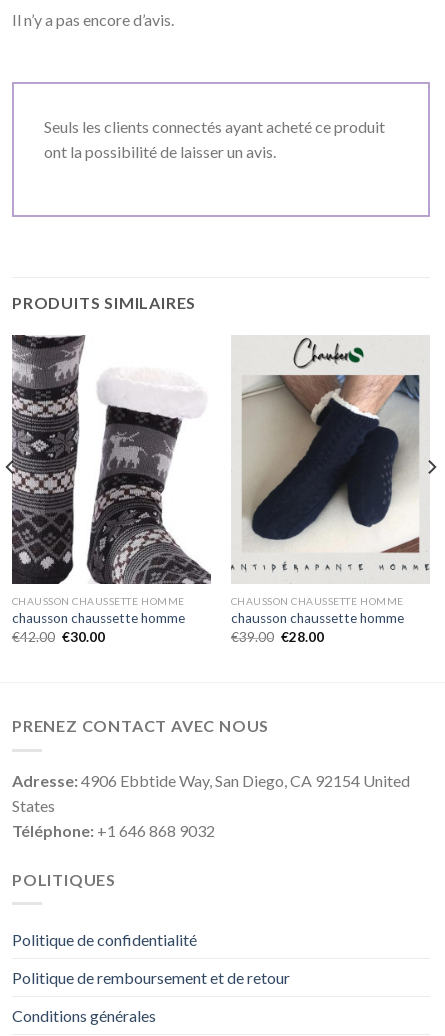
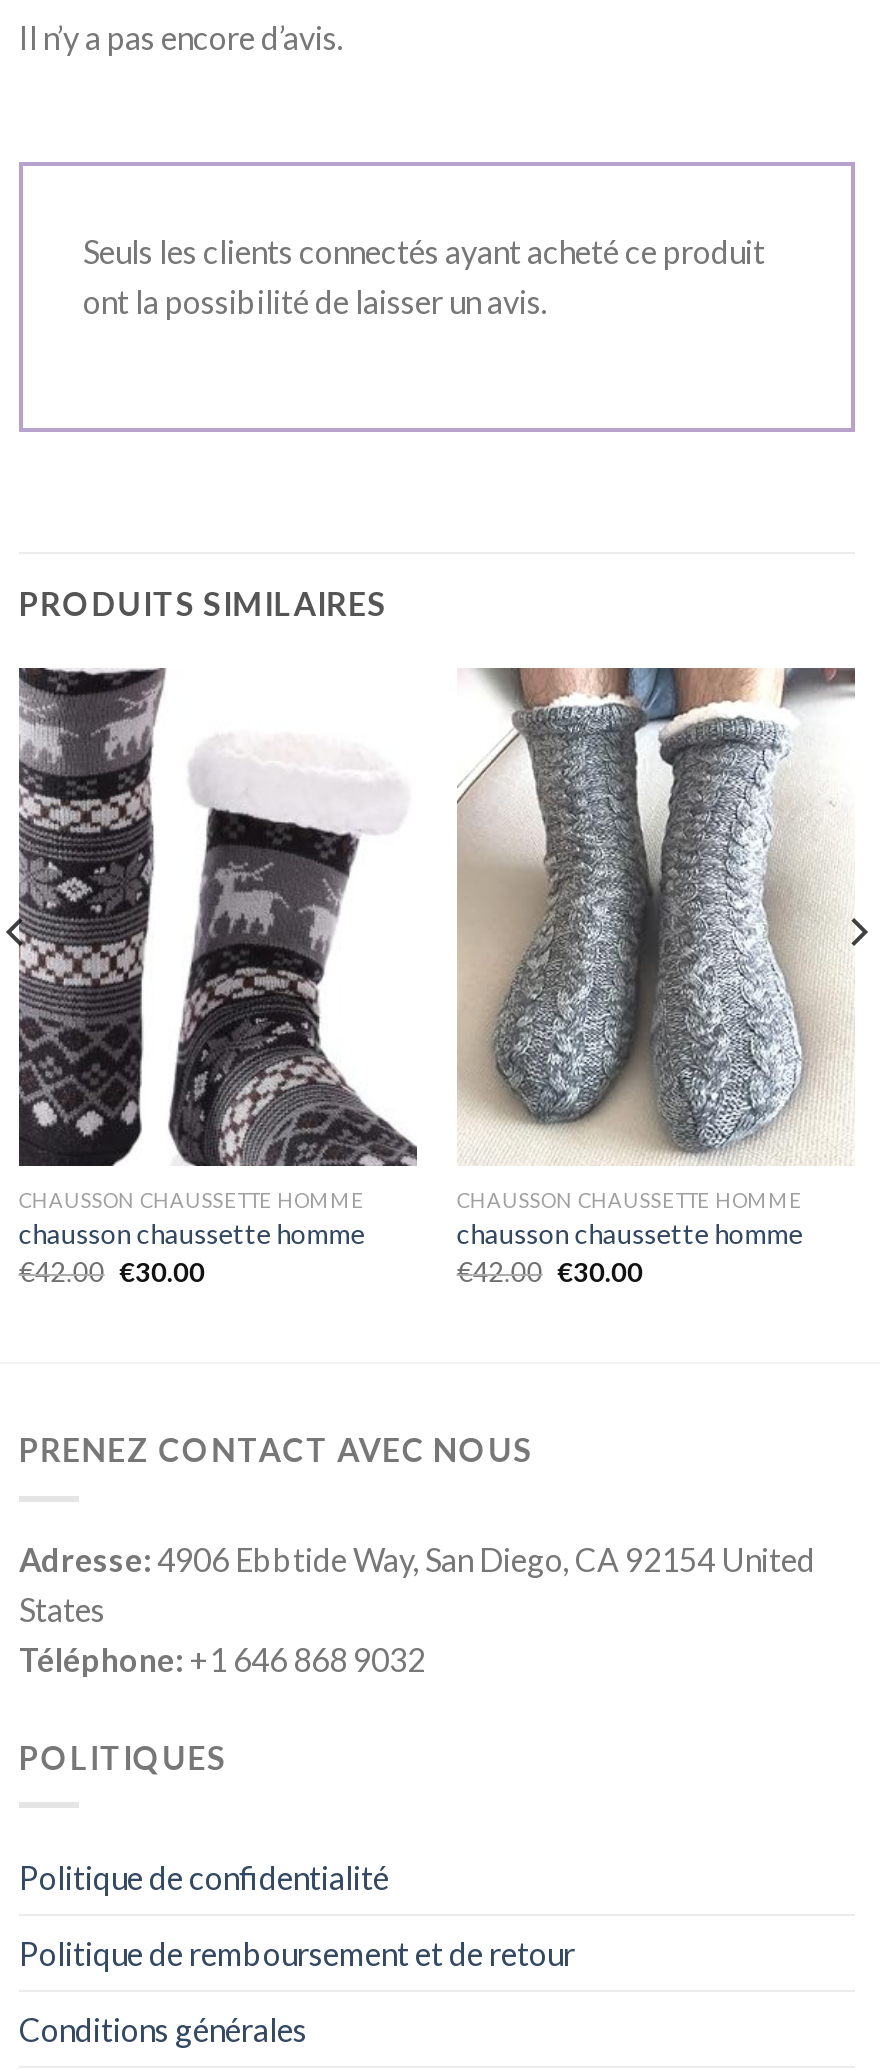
[230,335,430,579] [image] -> [457,666,857,1158] [image]
[231,629,324,645] €39.00 €28.00 -> [457,1255,643,1287] €42.00 €30.00

